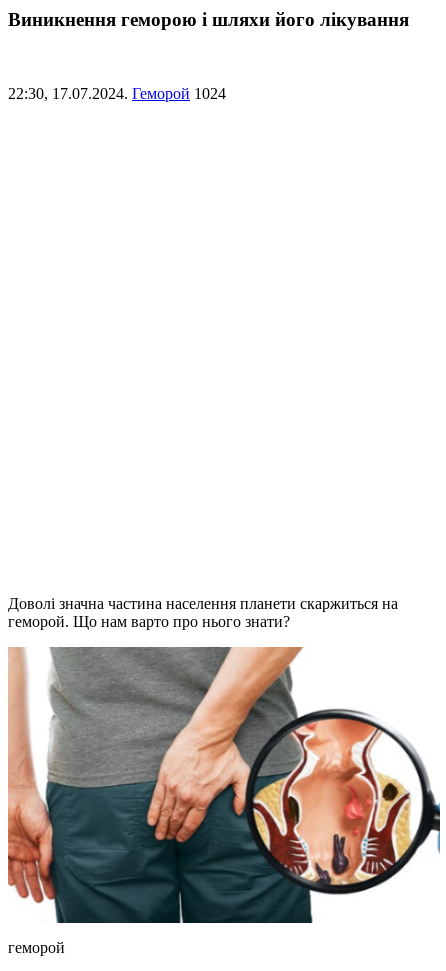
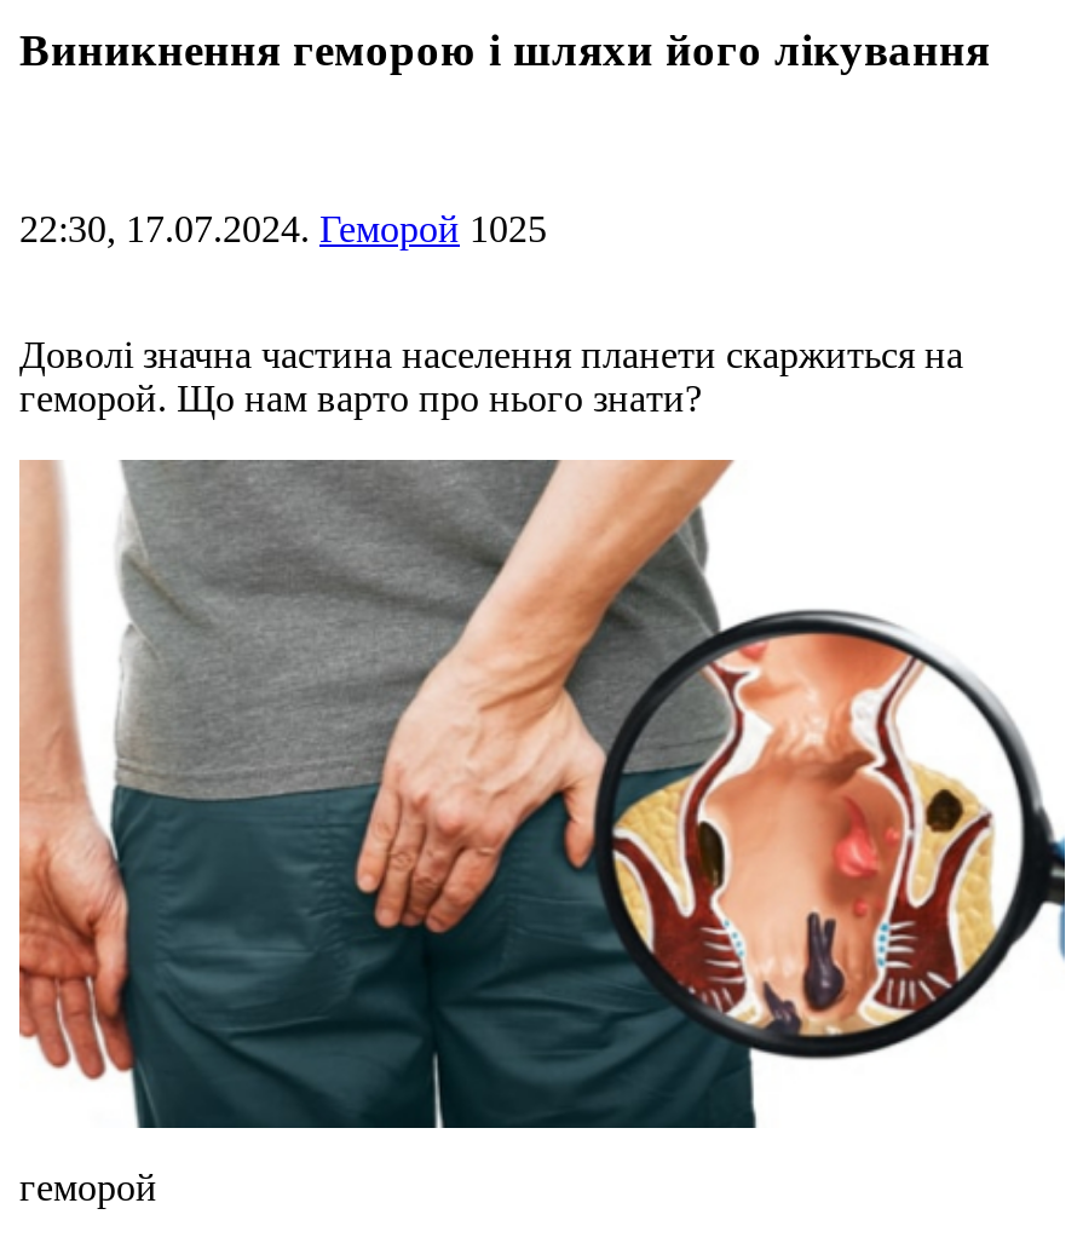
[8,85,226,102] 22:30, 17.07.2024. Геморой 1024 -> [19,209,547,250] 22:30, 17.07.2024. Геморой 1025

